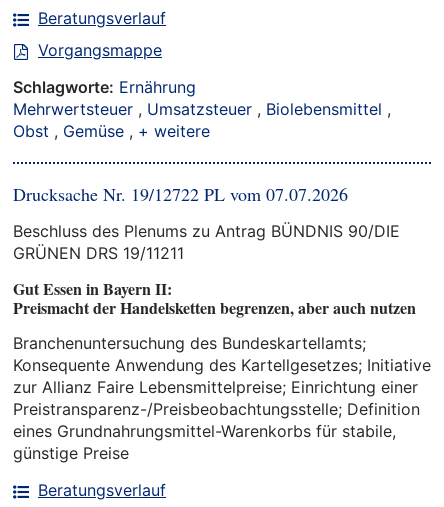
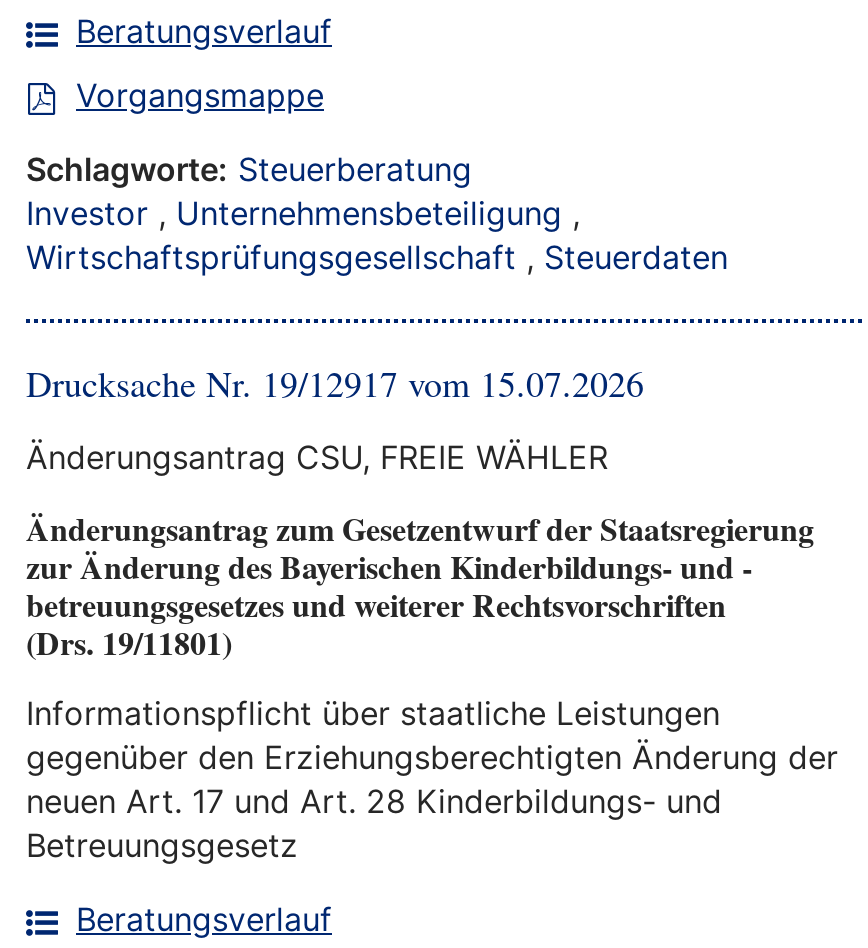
[13,77,391,141] Schlagworte: Ernährung | Mehrwertsteuer, Umsatzsteuer, Biolebensmittel, | Obst, Gemüse, + weitere -> [26,149,728,277] Schlagworte: Steuerberatung | Investor, Unternehmensbeteiligung, | Wirtschaftsprüfungsgesellschaft, Steuerdaten
[13,182,348,206] Drucksache Nr. 19/12722 PL vom 07.07.2026 -> [26,359,644,407] Drucksache Nr. 19/12917 vom 15.07.2026
[13,221,400,263] Beschluss des Plenums zu Antrag BÜNDNIS 90/DIE | GRÜNEN DRS 19/11211 -> [26,437,608,477] Änderungsantrag CSU, FREIE WÄHLER
[13,277,416,319] Gut Essen in Bayern II: | Preismacht der Handelsketten begrenzen, aber auch nutzen -> [26,505,814,665] Änderungsantrag zum Gesetzentwurf der Staatsregierung | zur Änderung des Bayerischen Kinderbildungs- und - | betreuungsgesetzes und weiterer Rechtsvorschriften | (Drs. 19/11801)
[13,333,431,463] Branchenuntersuchung des Bundeskartellamts; | Konsequente Anwendung des Kartellgesetzes; Initiative | zur Allianz Faire Lebensmittelpreise; Einrichtung einer | Preistransparenz-/Preisbeobachtungsstelle; Definition | eines Grundnahrungsmittel-Warenkorbs für stabile, | günstige Preise -> [26,693,838,865] Informationspflicht über staatliche Leistungen | gegenüber den Erziehungsberechtigten Änderung der | neuen Art. 17 und Art. 28 Kinderbildungs- und | Betreuungsgesetz

